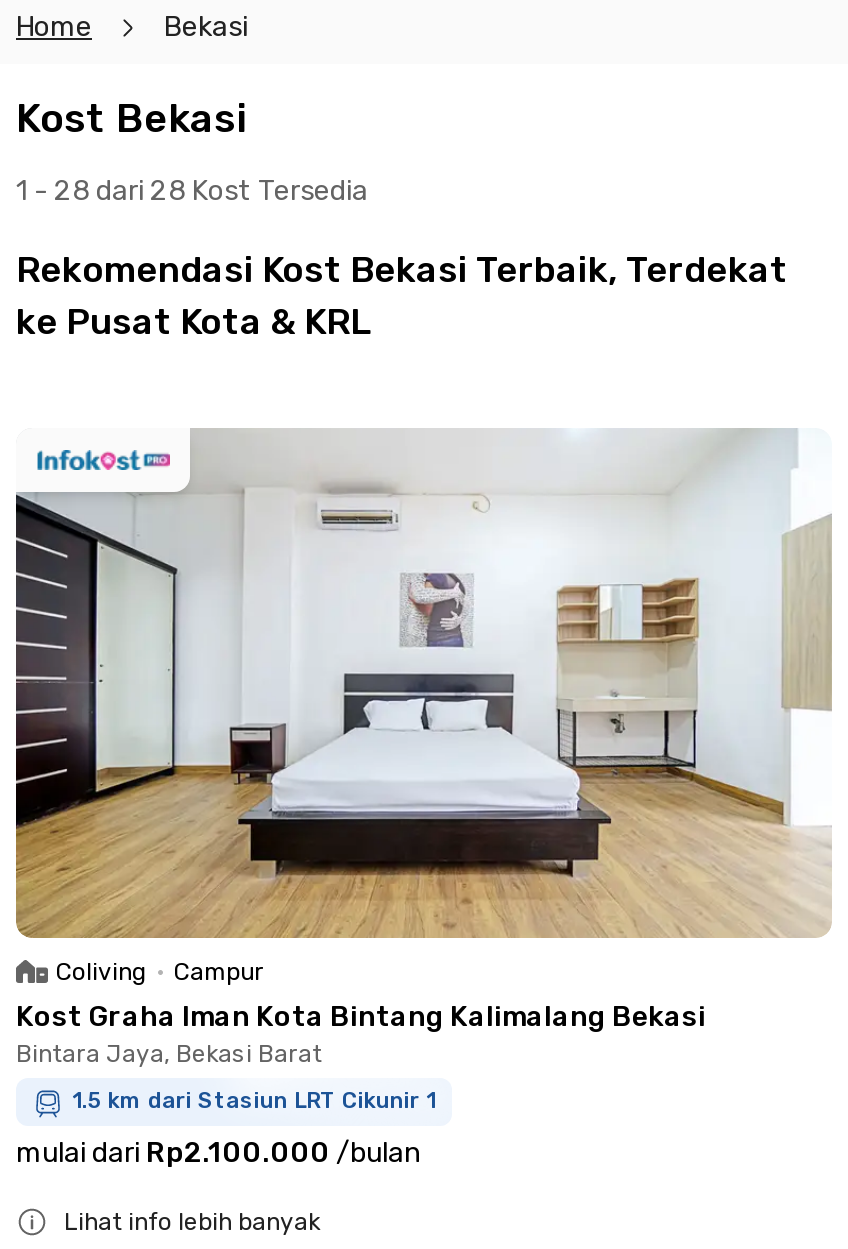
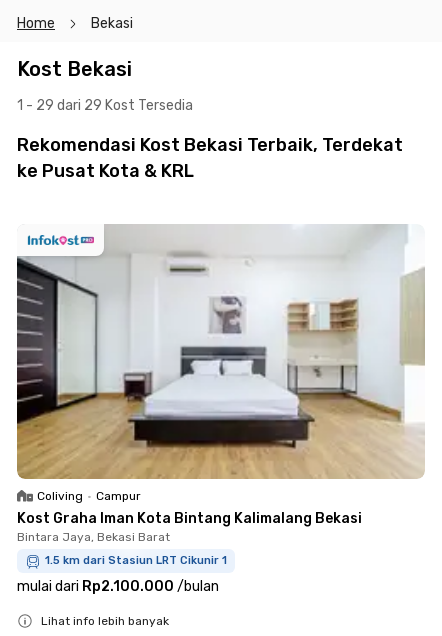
[16,174,368,208] 1 - 28 dari 28 Kost Tersedia -> [17,97,193,114] 1 - 29 dari 29 Kost Tersedia

